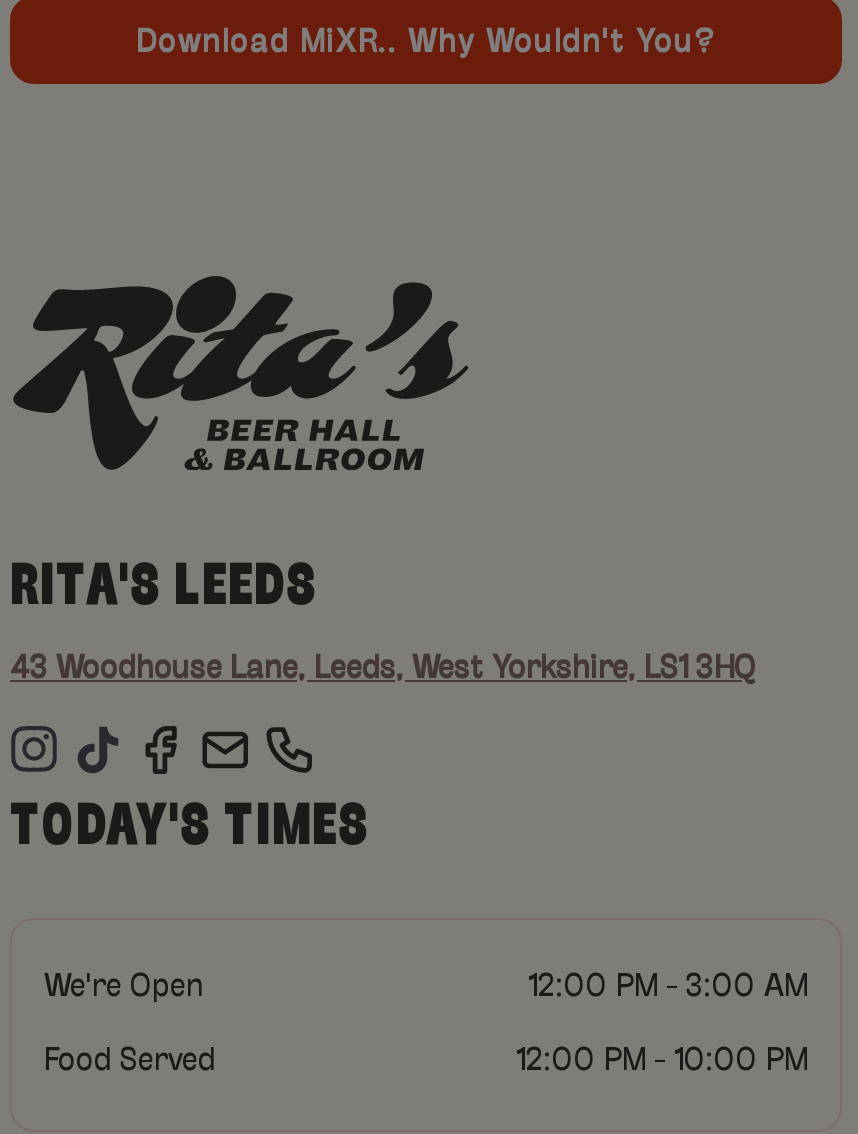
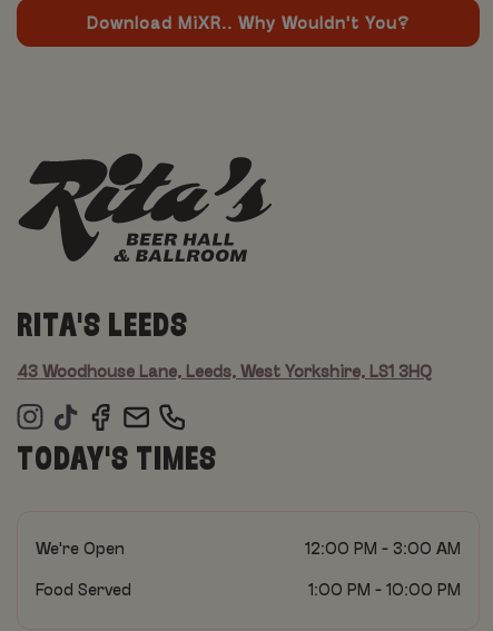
[516,1046,808,1078] 12:00 PM - 10:00 PM -> [308,582,461,600] 1:00 PM - 10:00 PM

